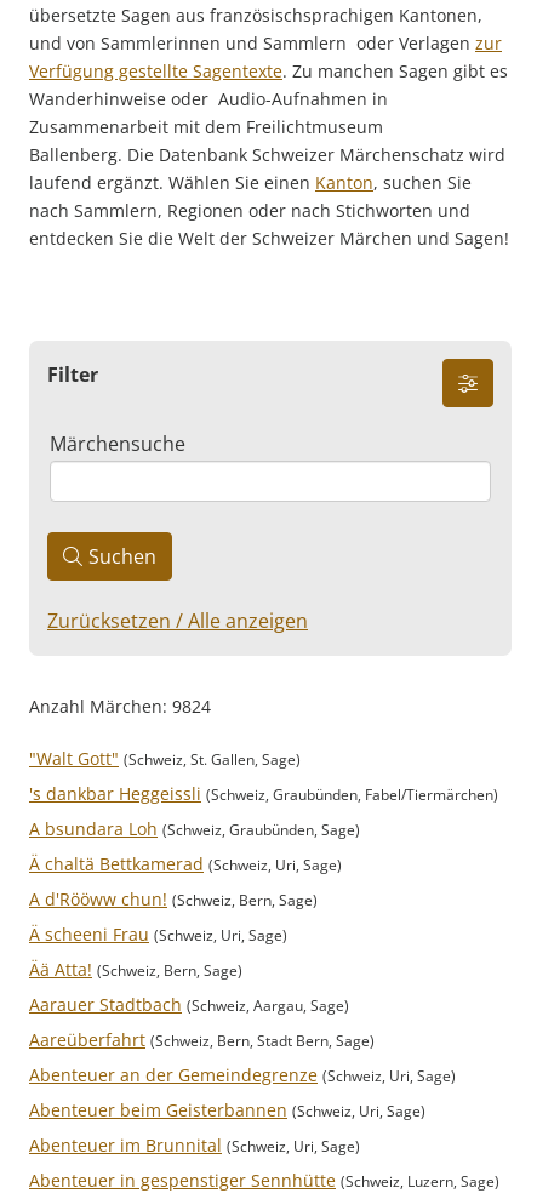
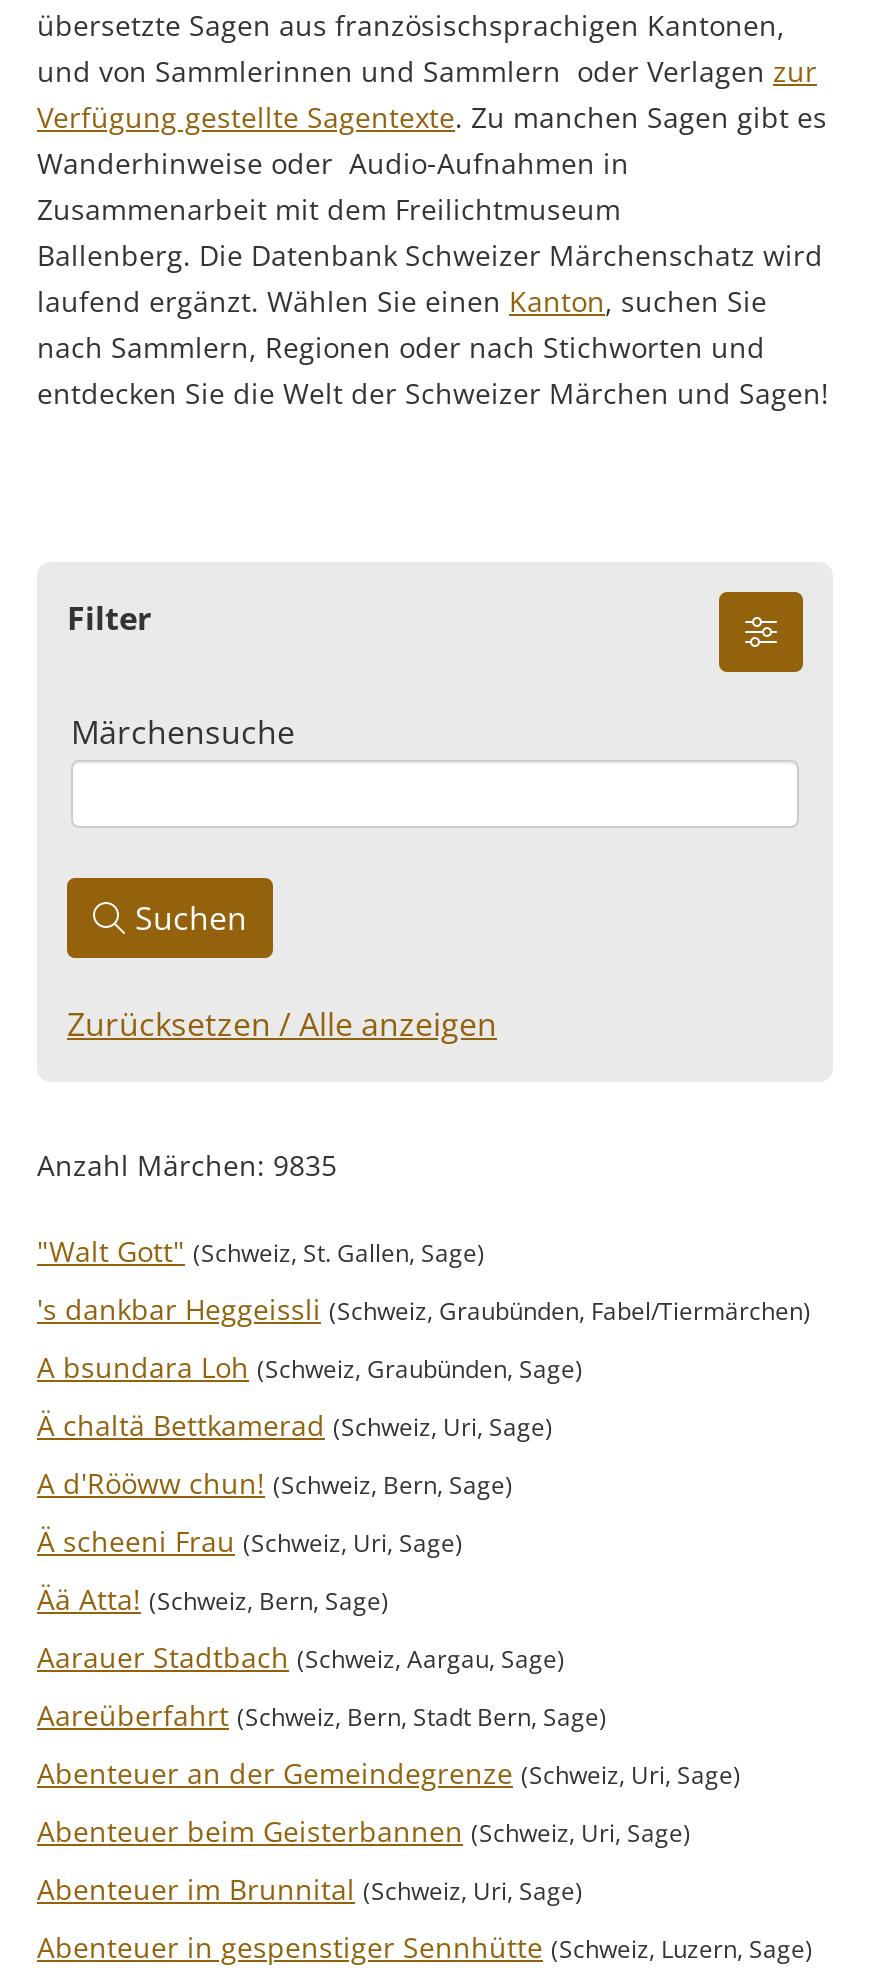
[29,695,211,718] Anzahl Märchen: 9824 -> [37,1146,337,1184] Anzahl Märchen: 9835

